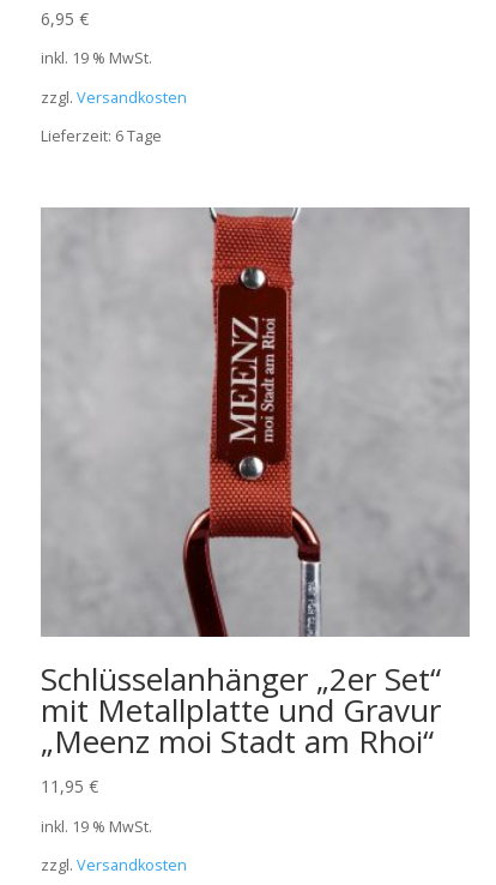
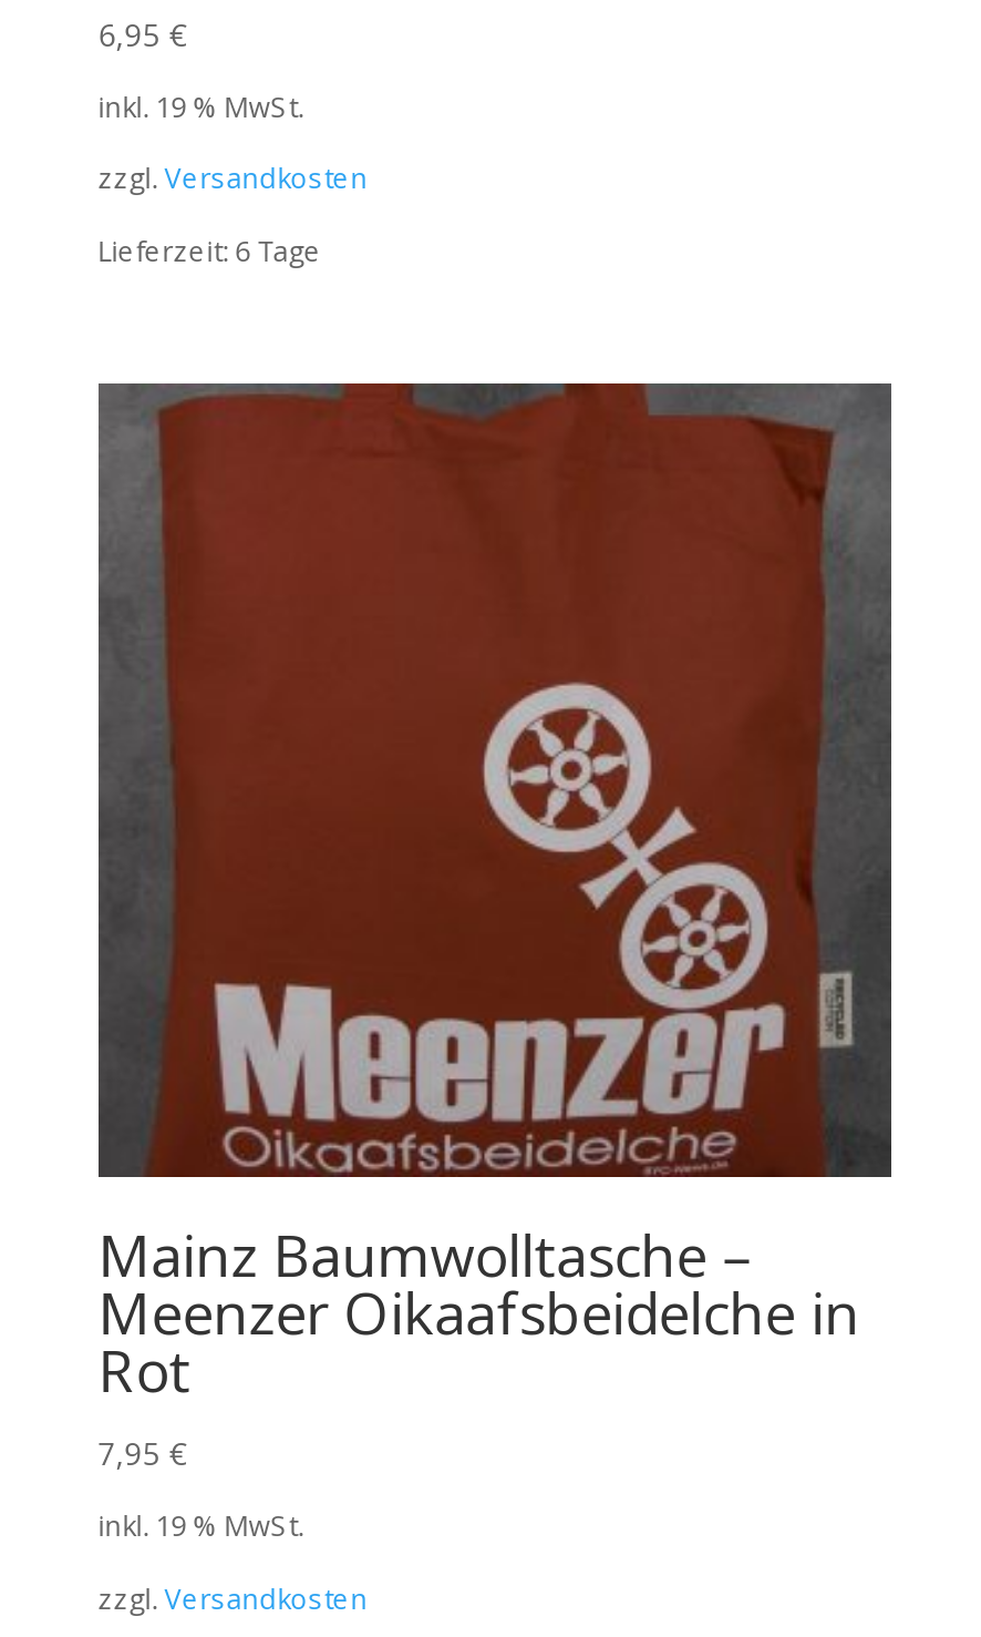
[40,207,468,798] [image] | Schlüsselanhänger „2er Set“ | mit Metallplatte und Gravur | „Meenz moi Stadt am Rhoi“ | 11,95 € -> [98,382,891,1474] [image] | Mainz Baumwolltasche – | Meenzer Oikaafsbeidelche in | Rot | 7,95 €

